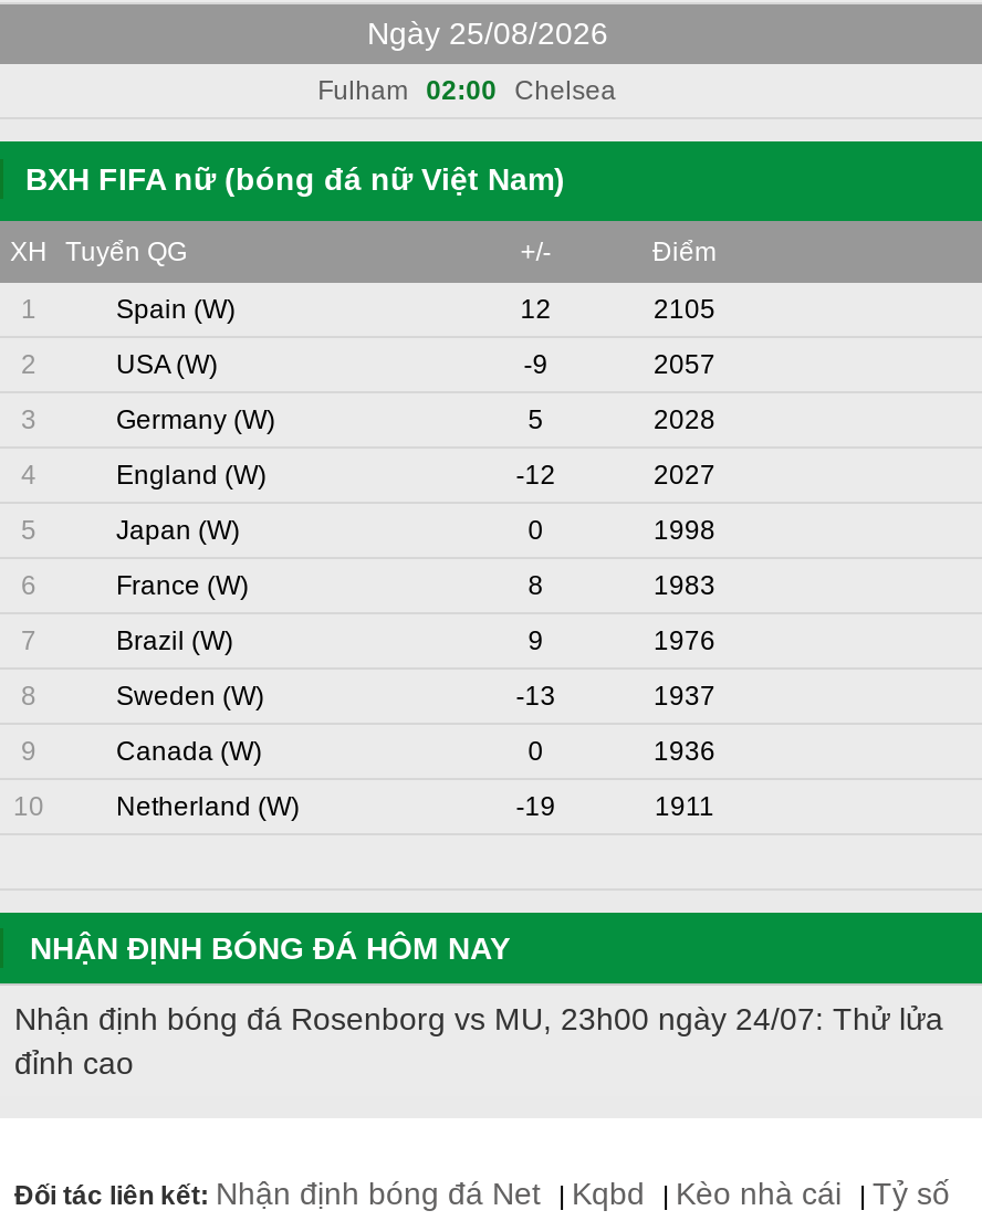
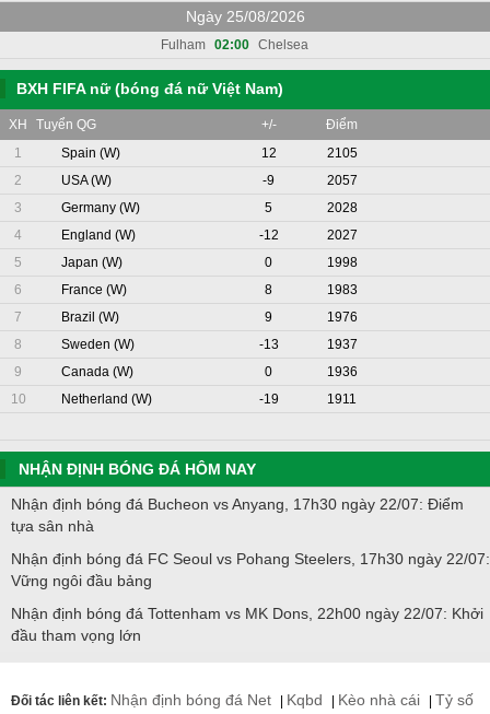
[14,1001,943,1081] Nhận định bóng đá Rosenborg vs MU, 23h00 ngày 24/07: Thử lửa | đỉnh cao -> [11,495,490,644] Nhận định bóng đá Bucheon vs Anyang, 17h30 ngày 22/07: Điểm | tựa sân nhà | Nhận định bóng đá FC Seoul vs Pohang Steelers, 17h30 ngày 22/07: | Vững ngôi đầu bảng | Nhận định bóng đá Tottenham vs MK Dons, 22h00 ngày 22/07: Khởi | đầu tham vọng lớn

